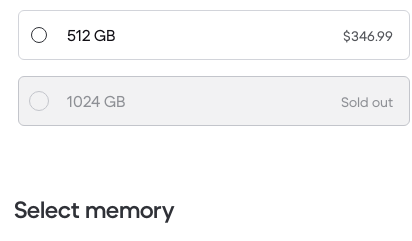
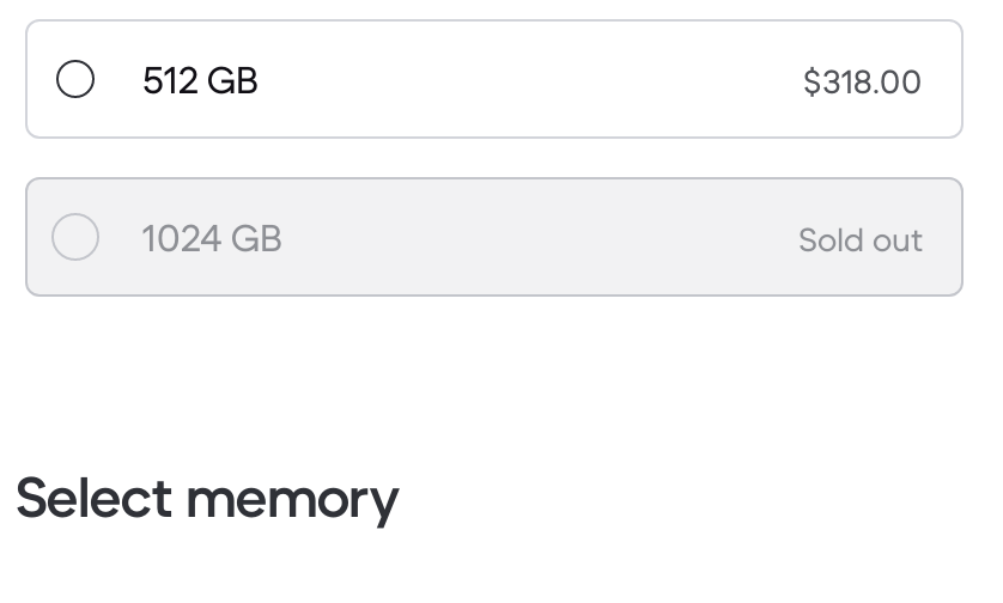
[343,27,393,45] $346.99 -> [803,61,923,104] $318.00

